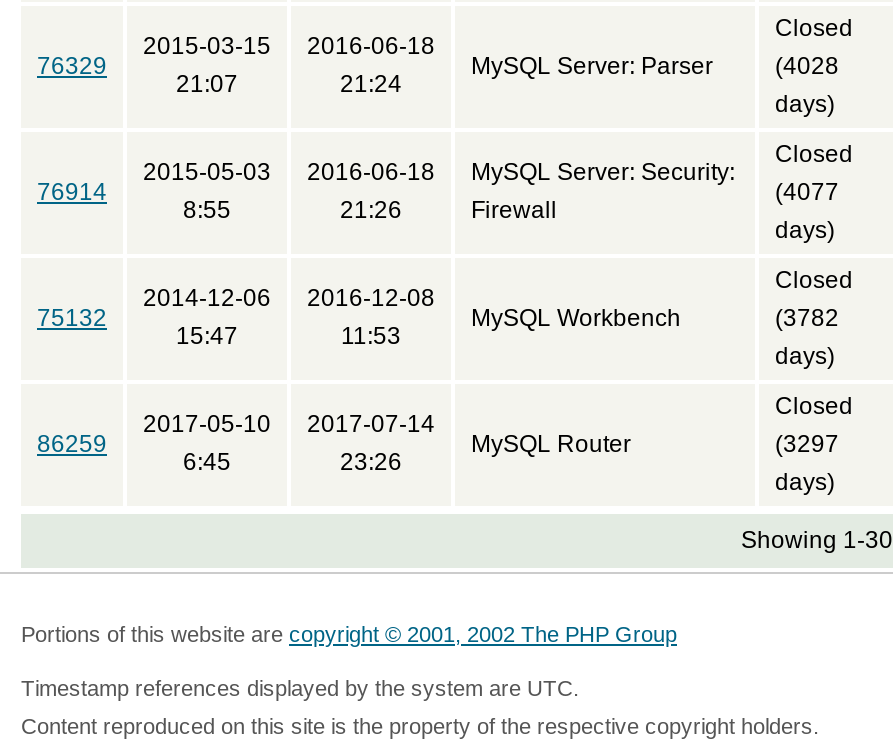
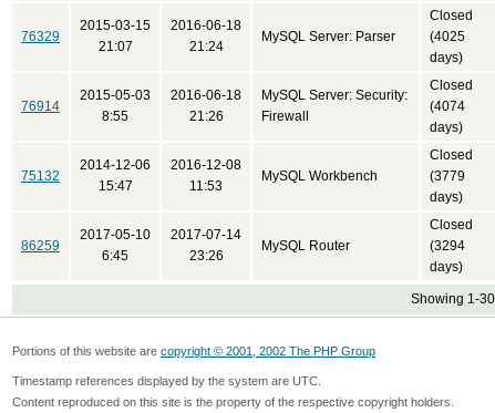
[775,52,839,80] (4028 -> [430,29,465,44] (4025
[775,178,839,206] (4077 -> [430,99,465,114] (4074
[775,304,839,332] (3782 -> [430,168,465,184] (3779
[775,430,839,458] (3297 -> [430,238,465,254] (3294

